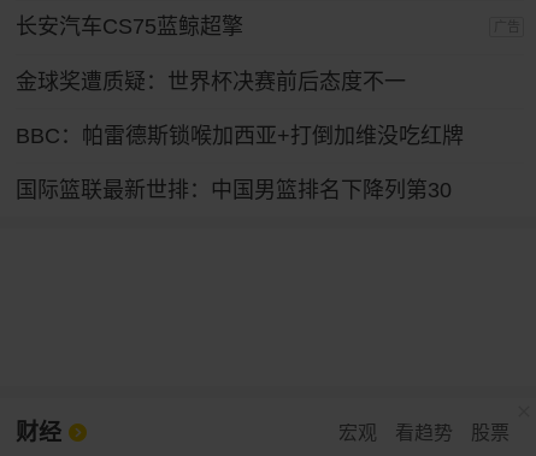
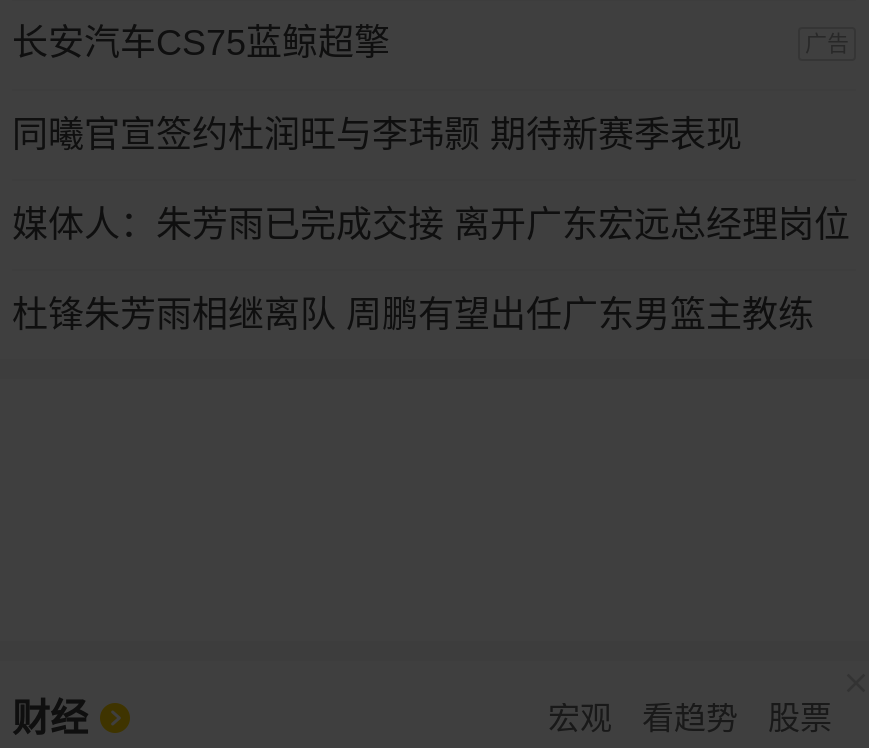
[16,70,406,94] 金球奖遭质疑：世界杯决赛前后态度不一 -> [12,115,742,155] 同曦官宣签约杜润旺与李玮颢 期待新赛季表现
[16,124,464,148] BBC：帕雷德斯锁喉加西亚+打倒加维没吃红牌 -> [12,205,850,245] 媒体人：朱芳雨已完成交接 离开广东宏远总经理岗位
[16,178,452,202] 国际篮联最新世排：中国男篮排名下降列第30 -> [12,295,814,335] 杜锋朱芳雨相继离队 周鹏有望出任广东男篮主教练

